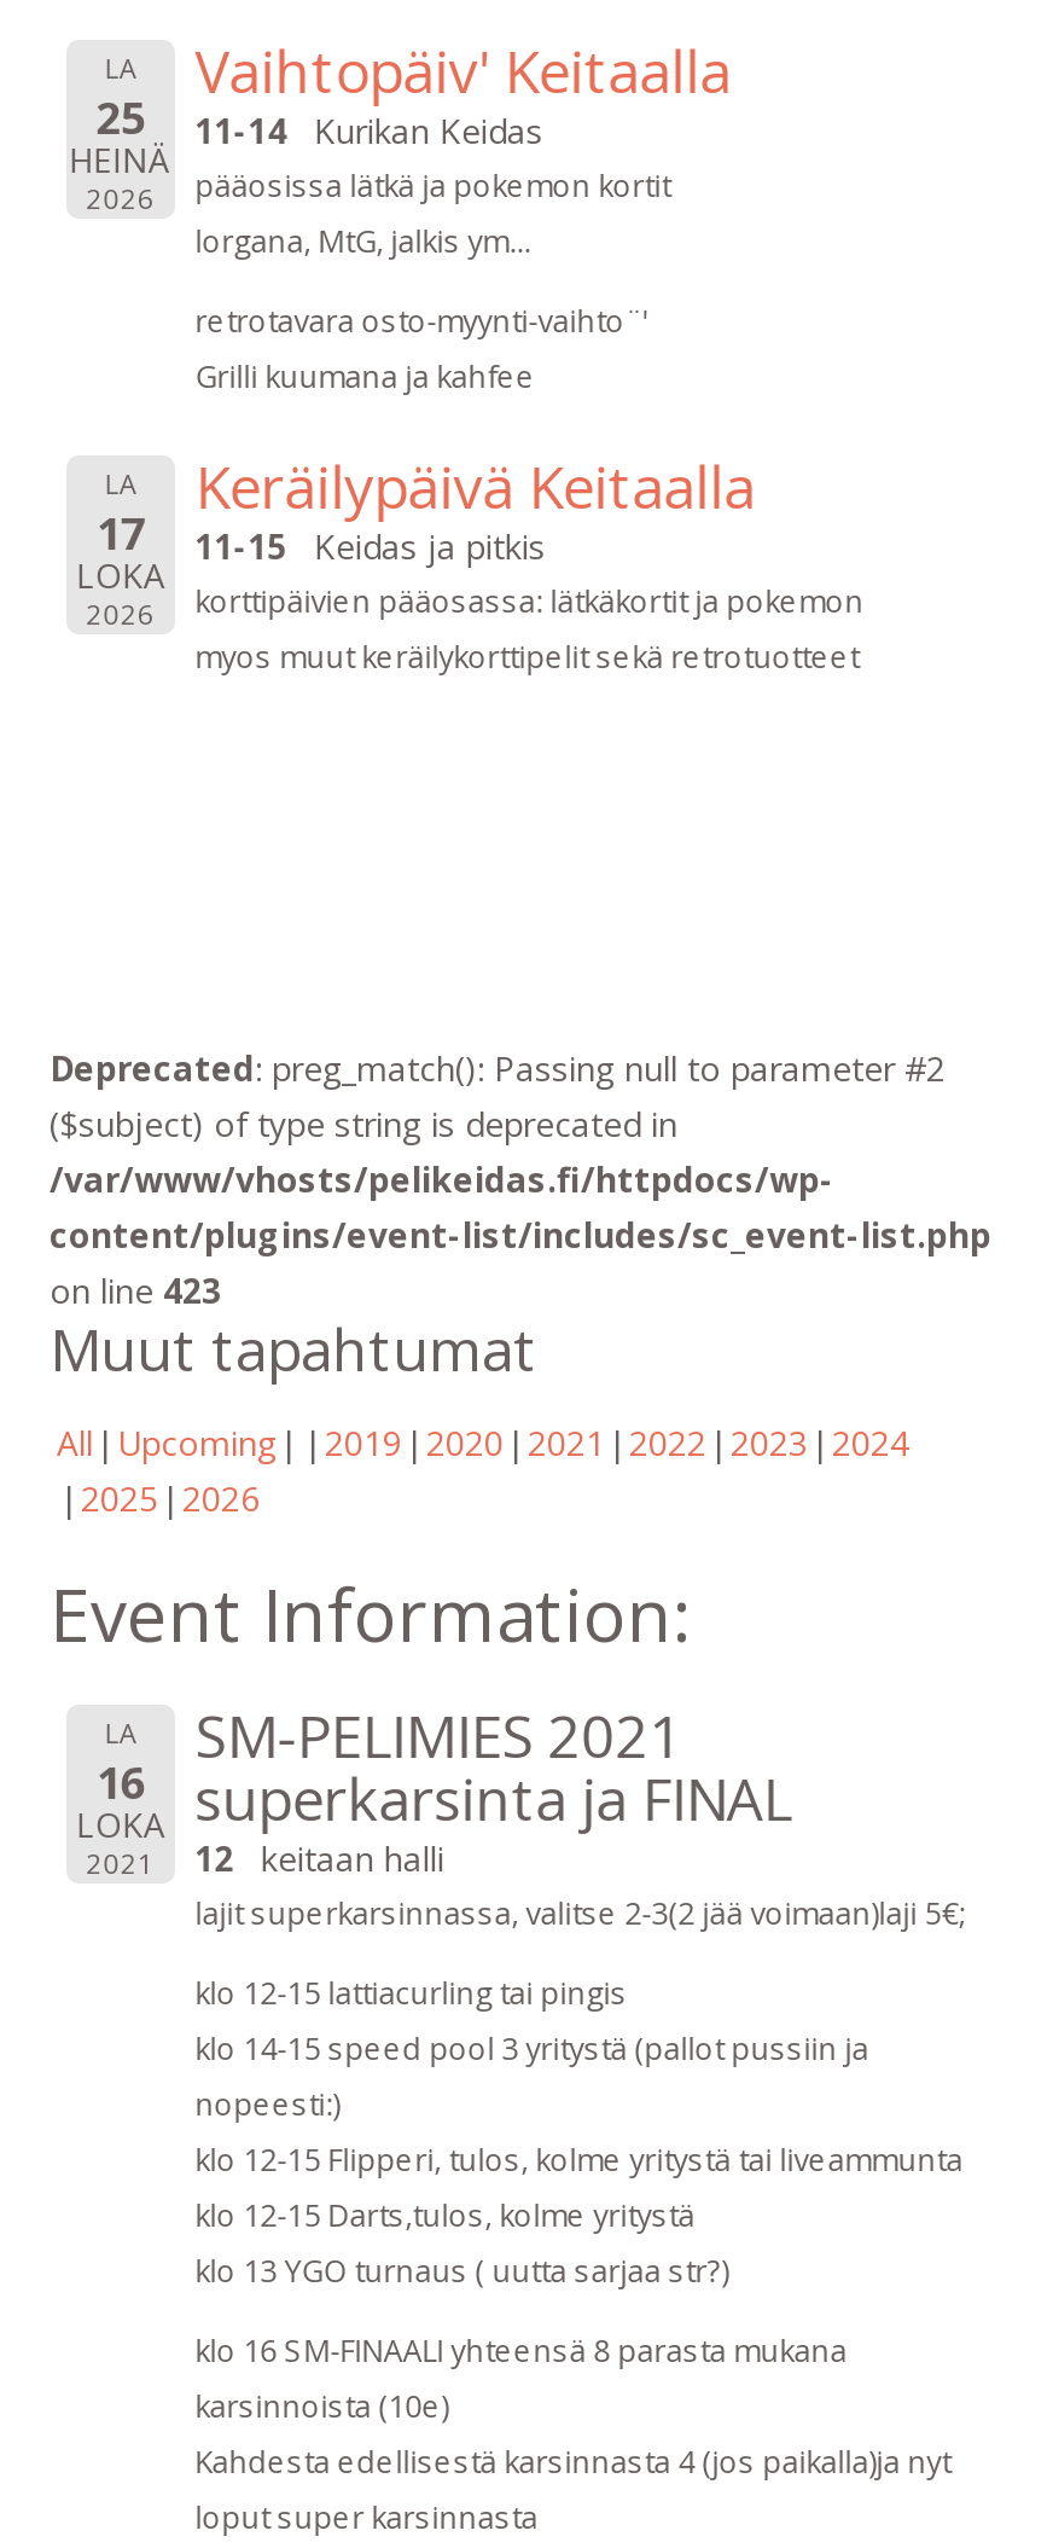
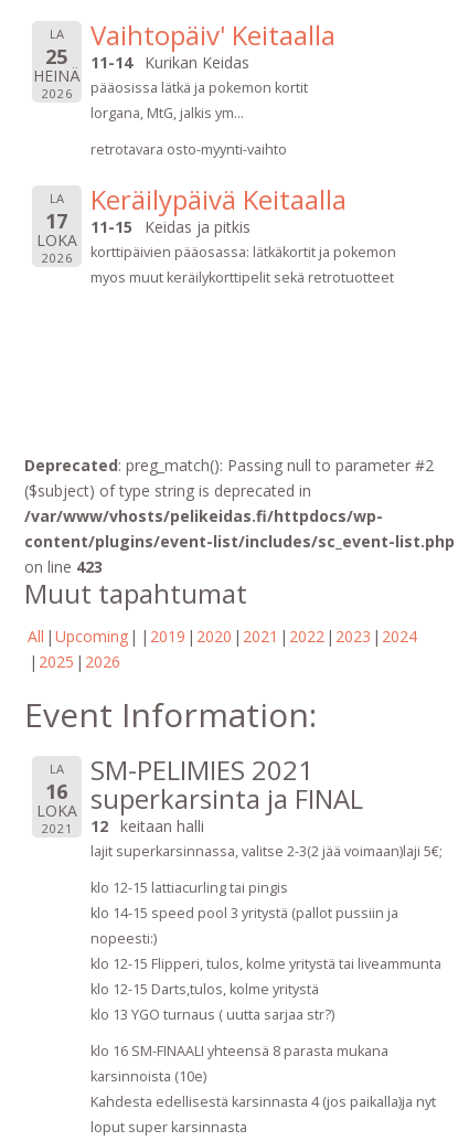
[195,300,649,397] retrotavara osto-myynti-vaihto¨' | Grilli kuumana ja kahfee -> [91,140,287,159] retrotavara osto-myynti-vaihto

